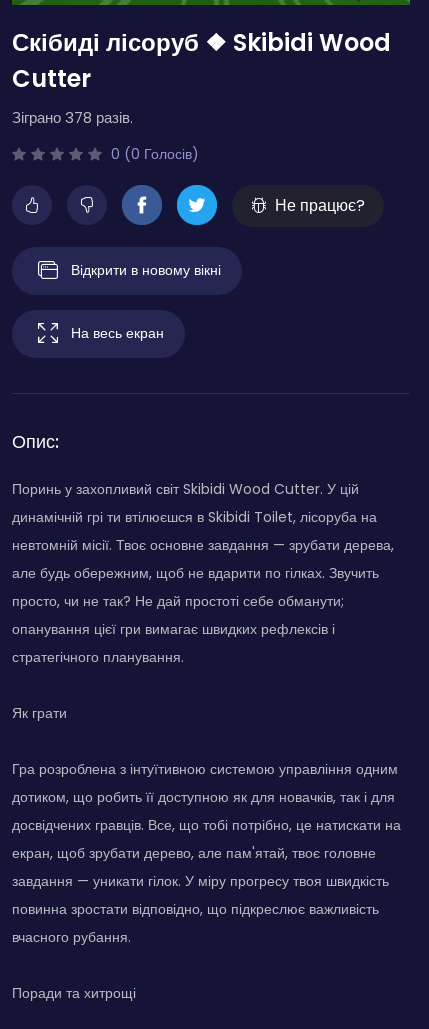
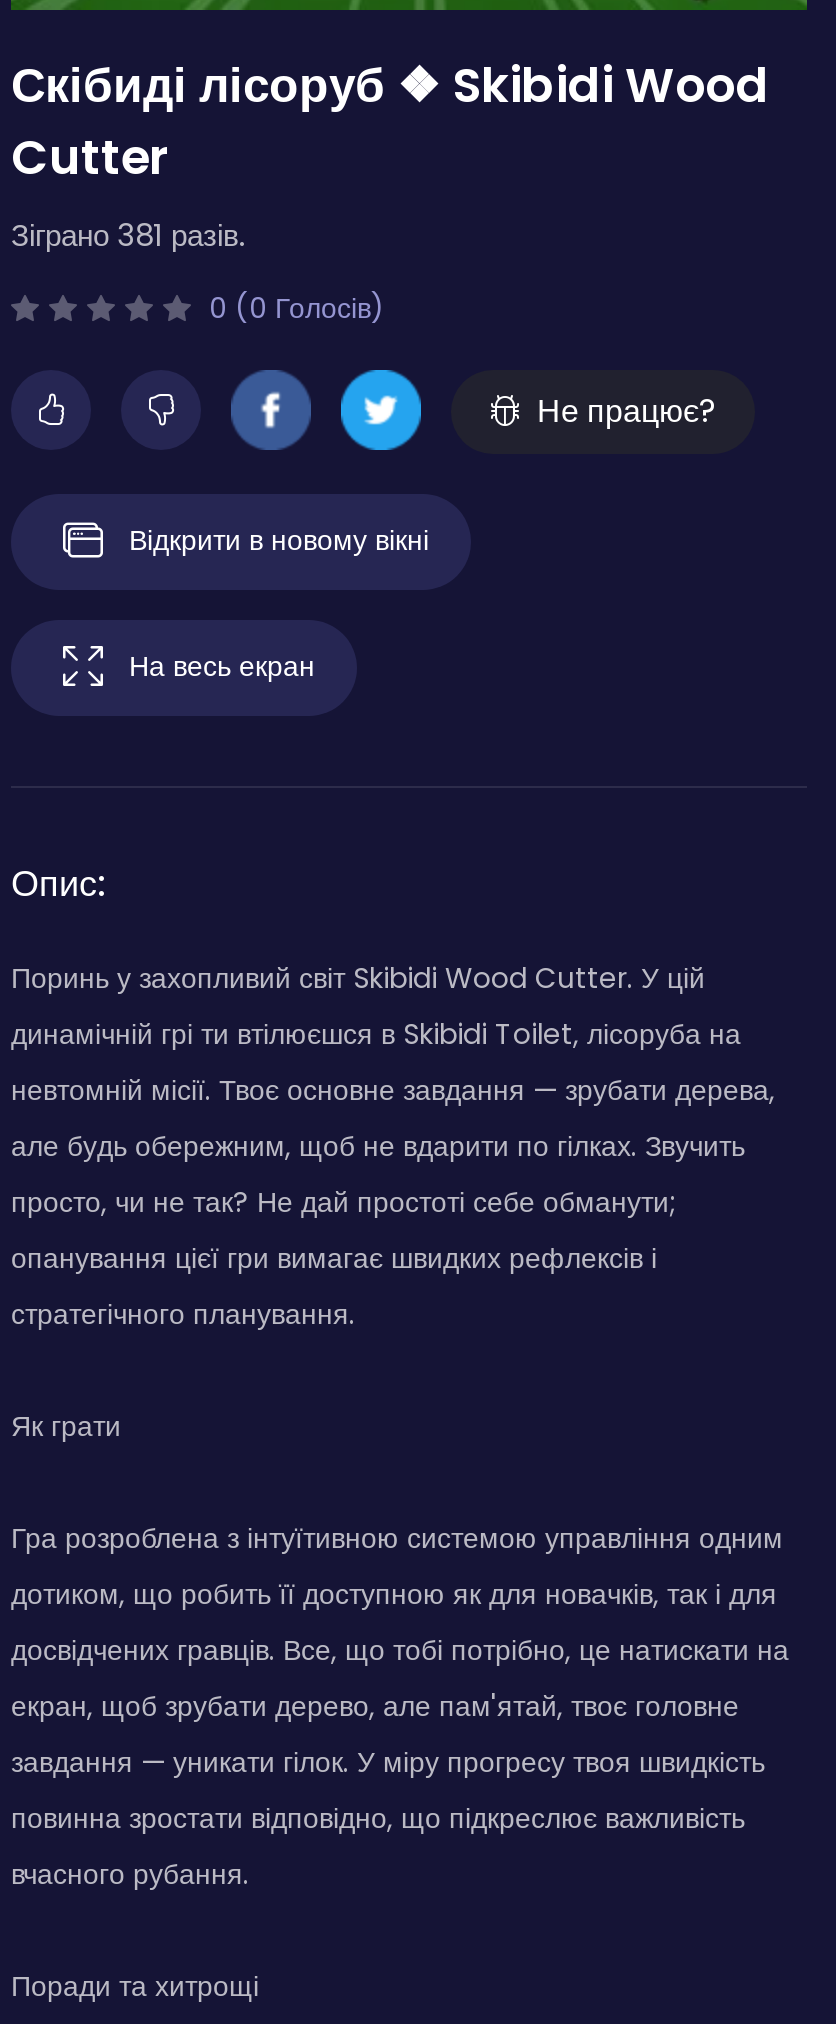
[12,107,133,128] Зіграно 378 разів. -> [11,214,245,256] Зіграно 381 разів.

